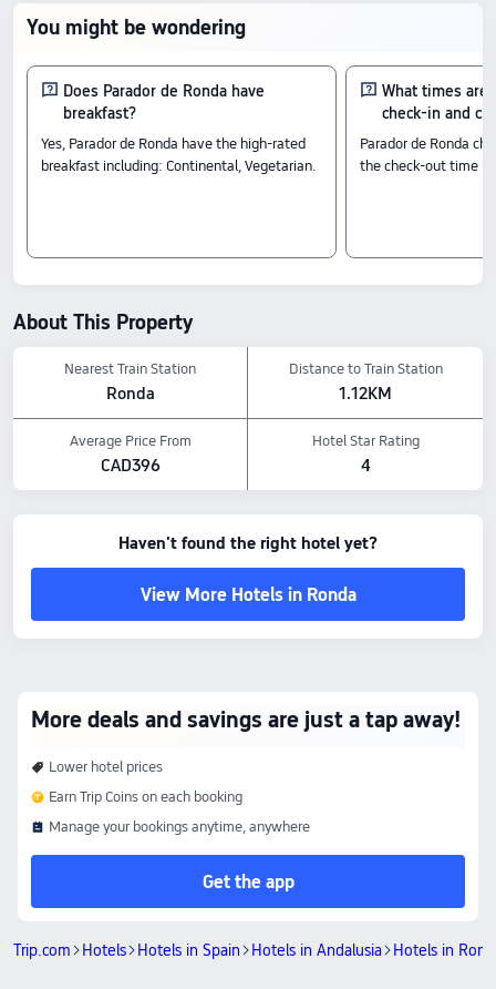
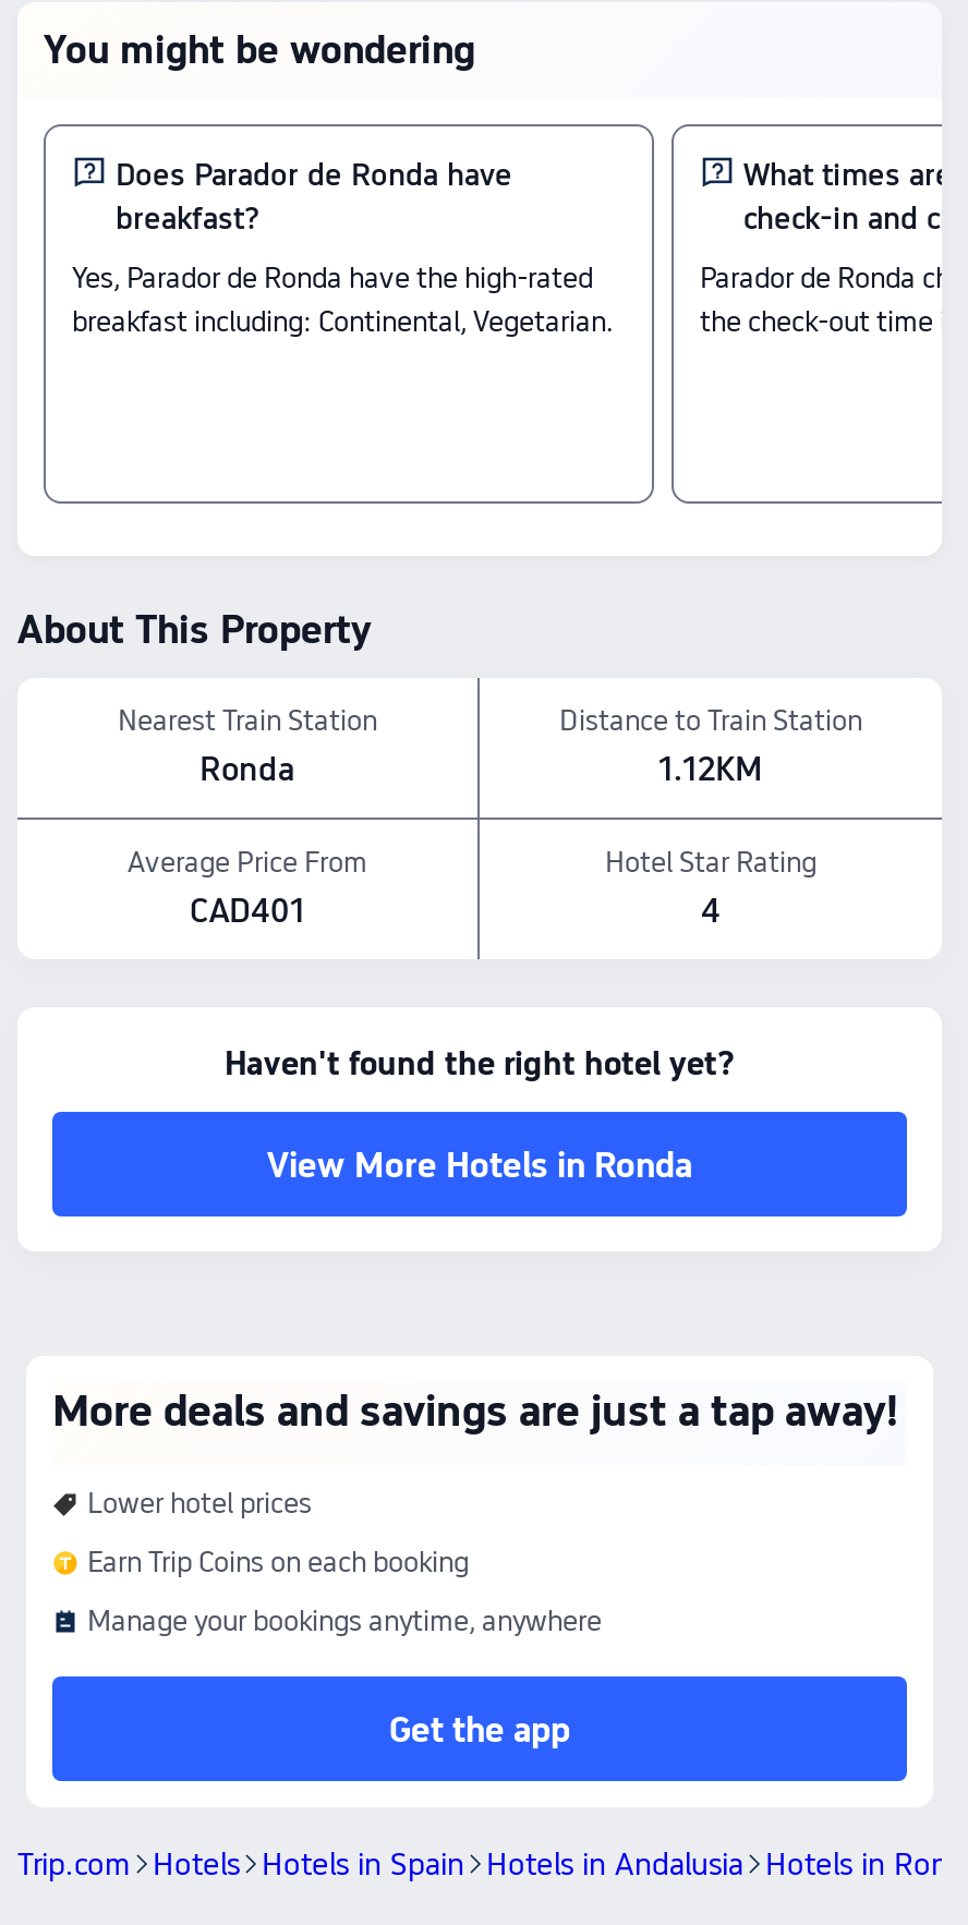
[100,456,160,476] CAD396 -> [190,892,305,931] CAD401

